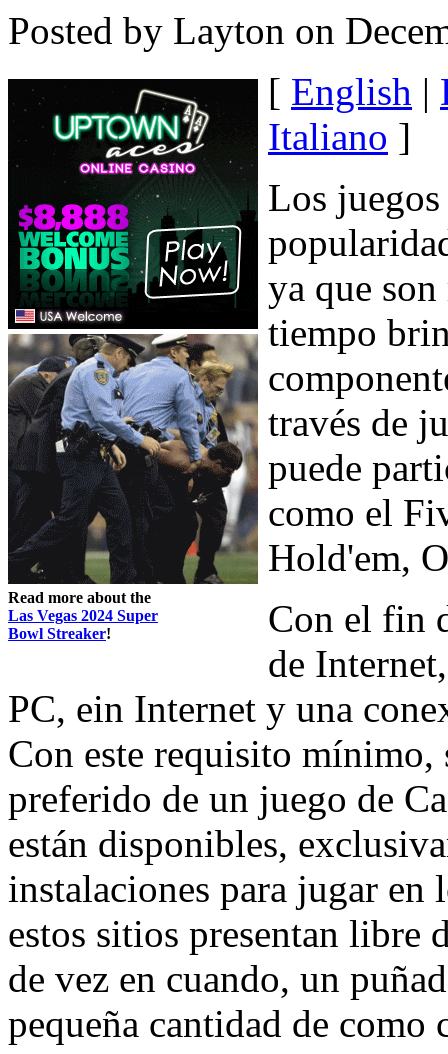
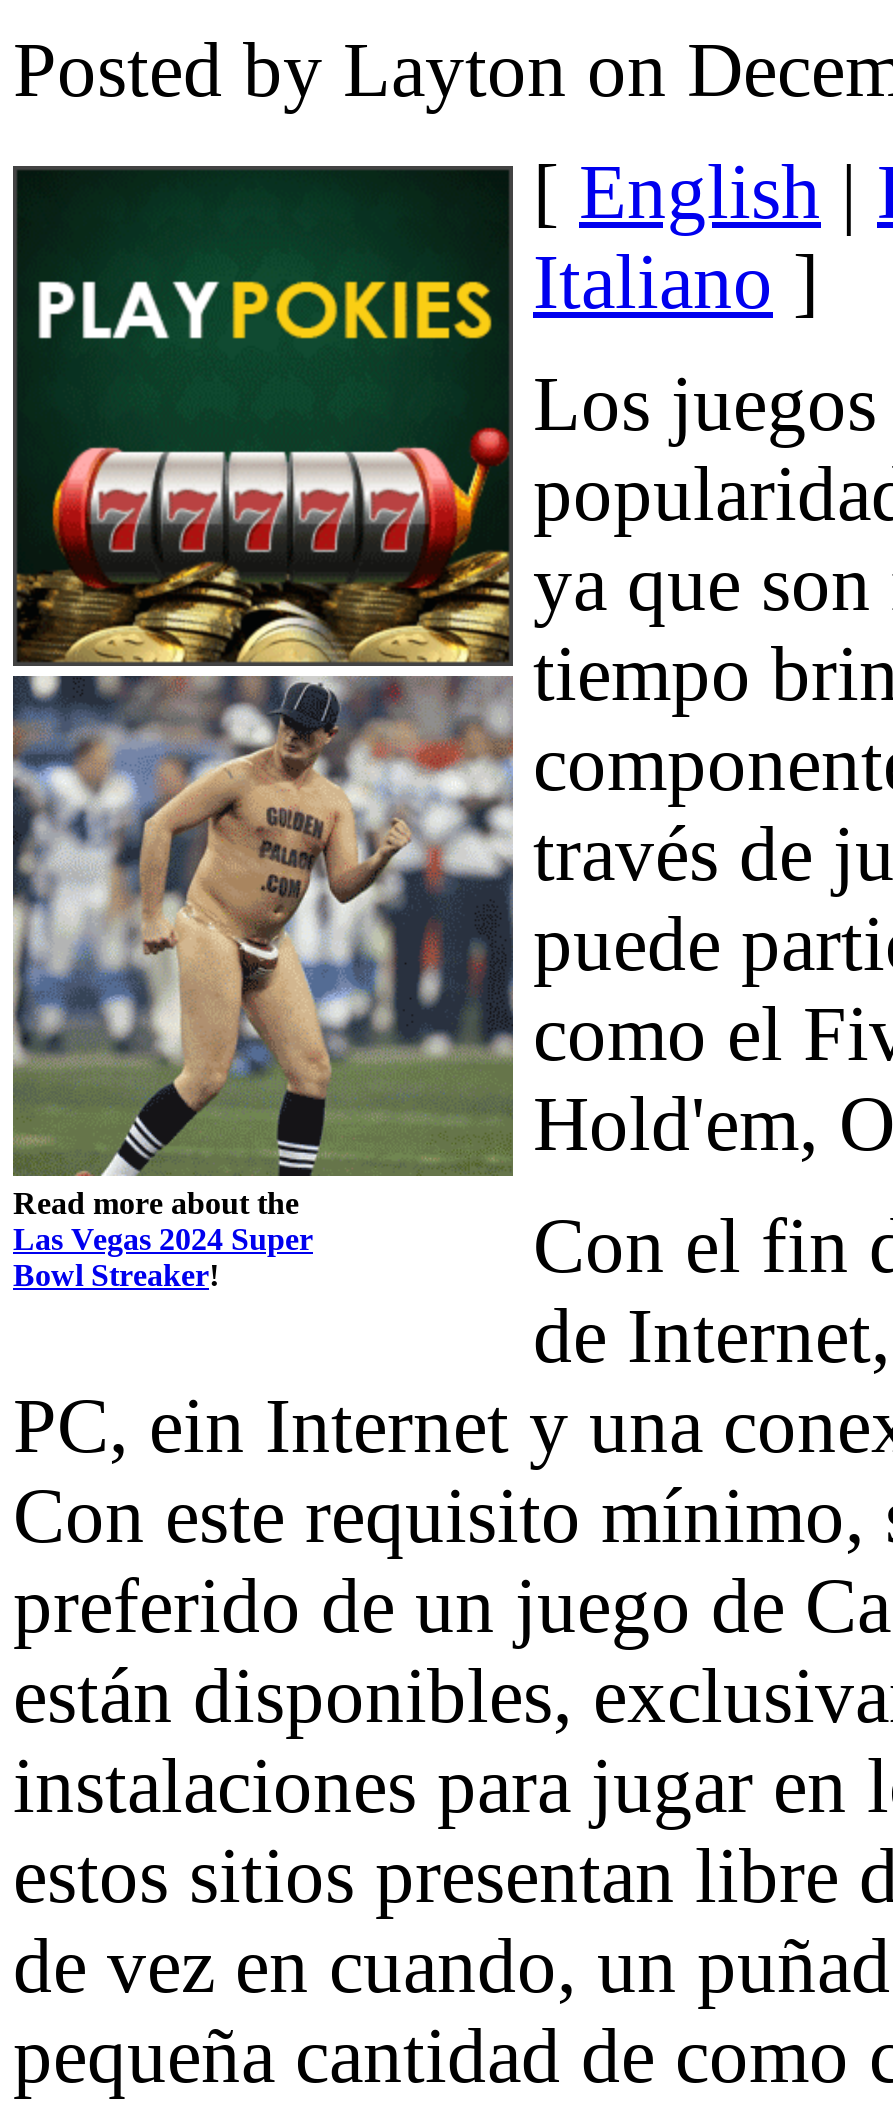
[7,80,259,585] [image] -> [11,166,515,1178] [image]

